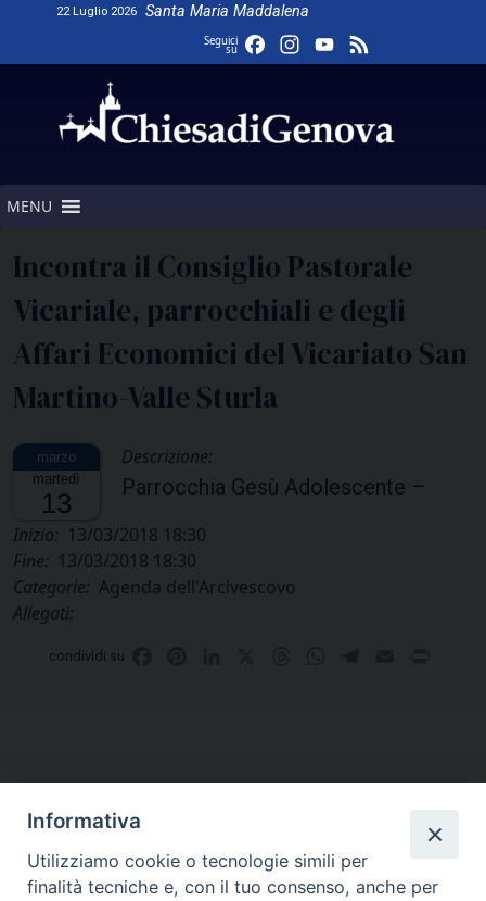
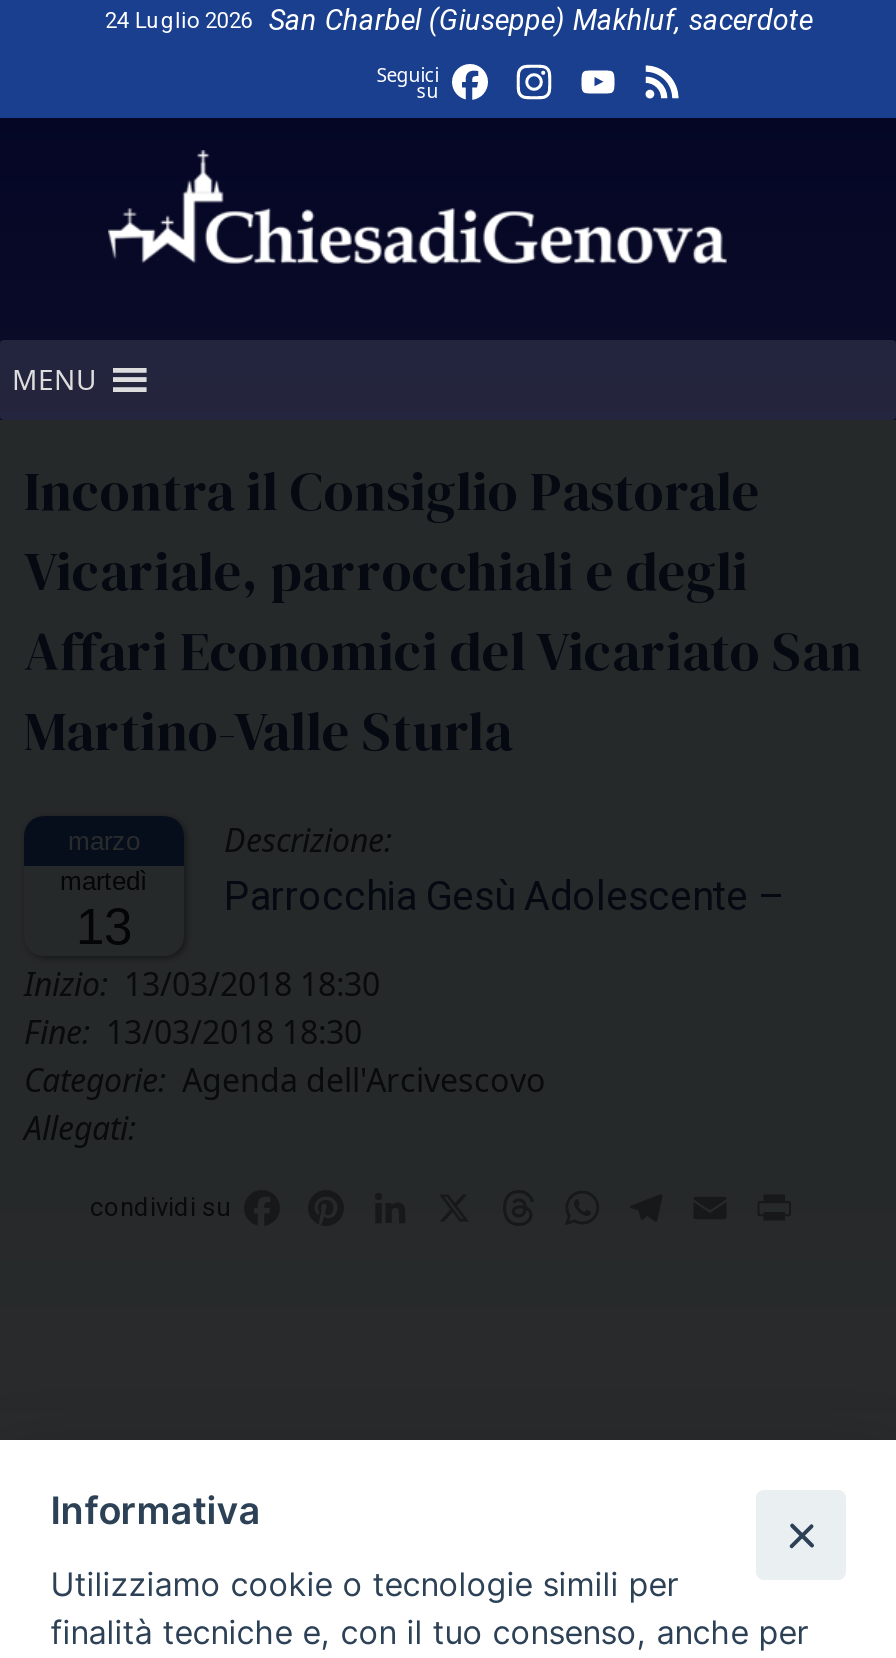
[57,2,310,21] 22 Luglio 2026 | Santa Maria Maddalena -> [105,4,813,38] 24 Luglio 2026 | San Charbel (Giuseppe) Makhluf, sacerdote

